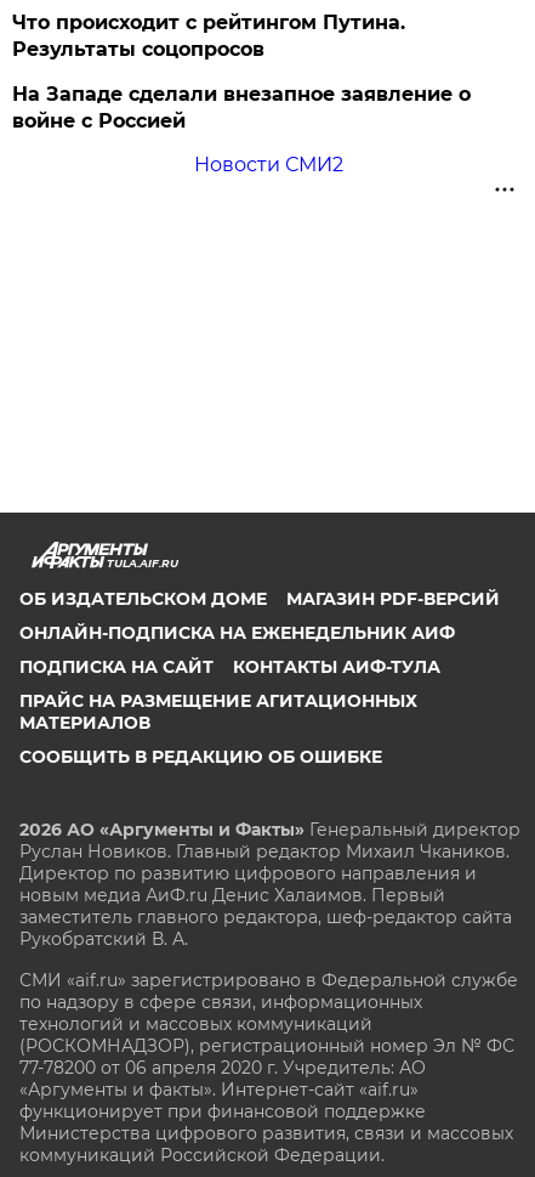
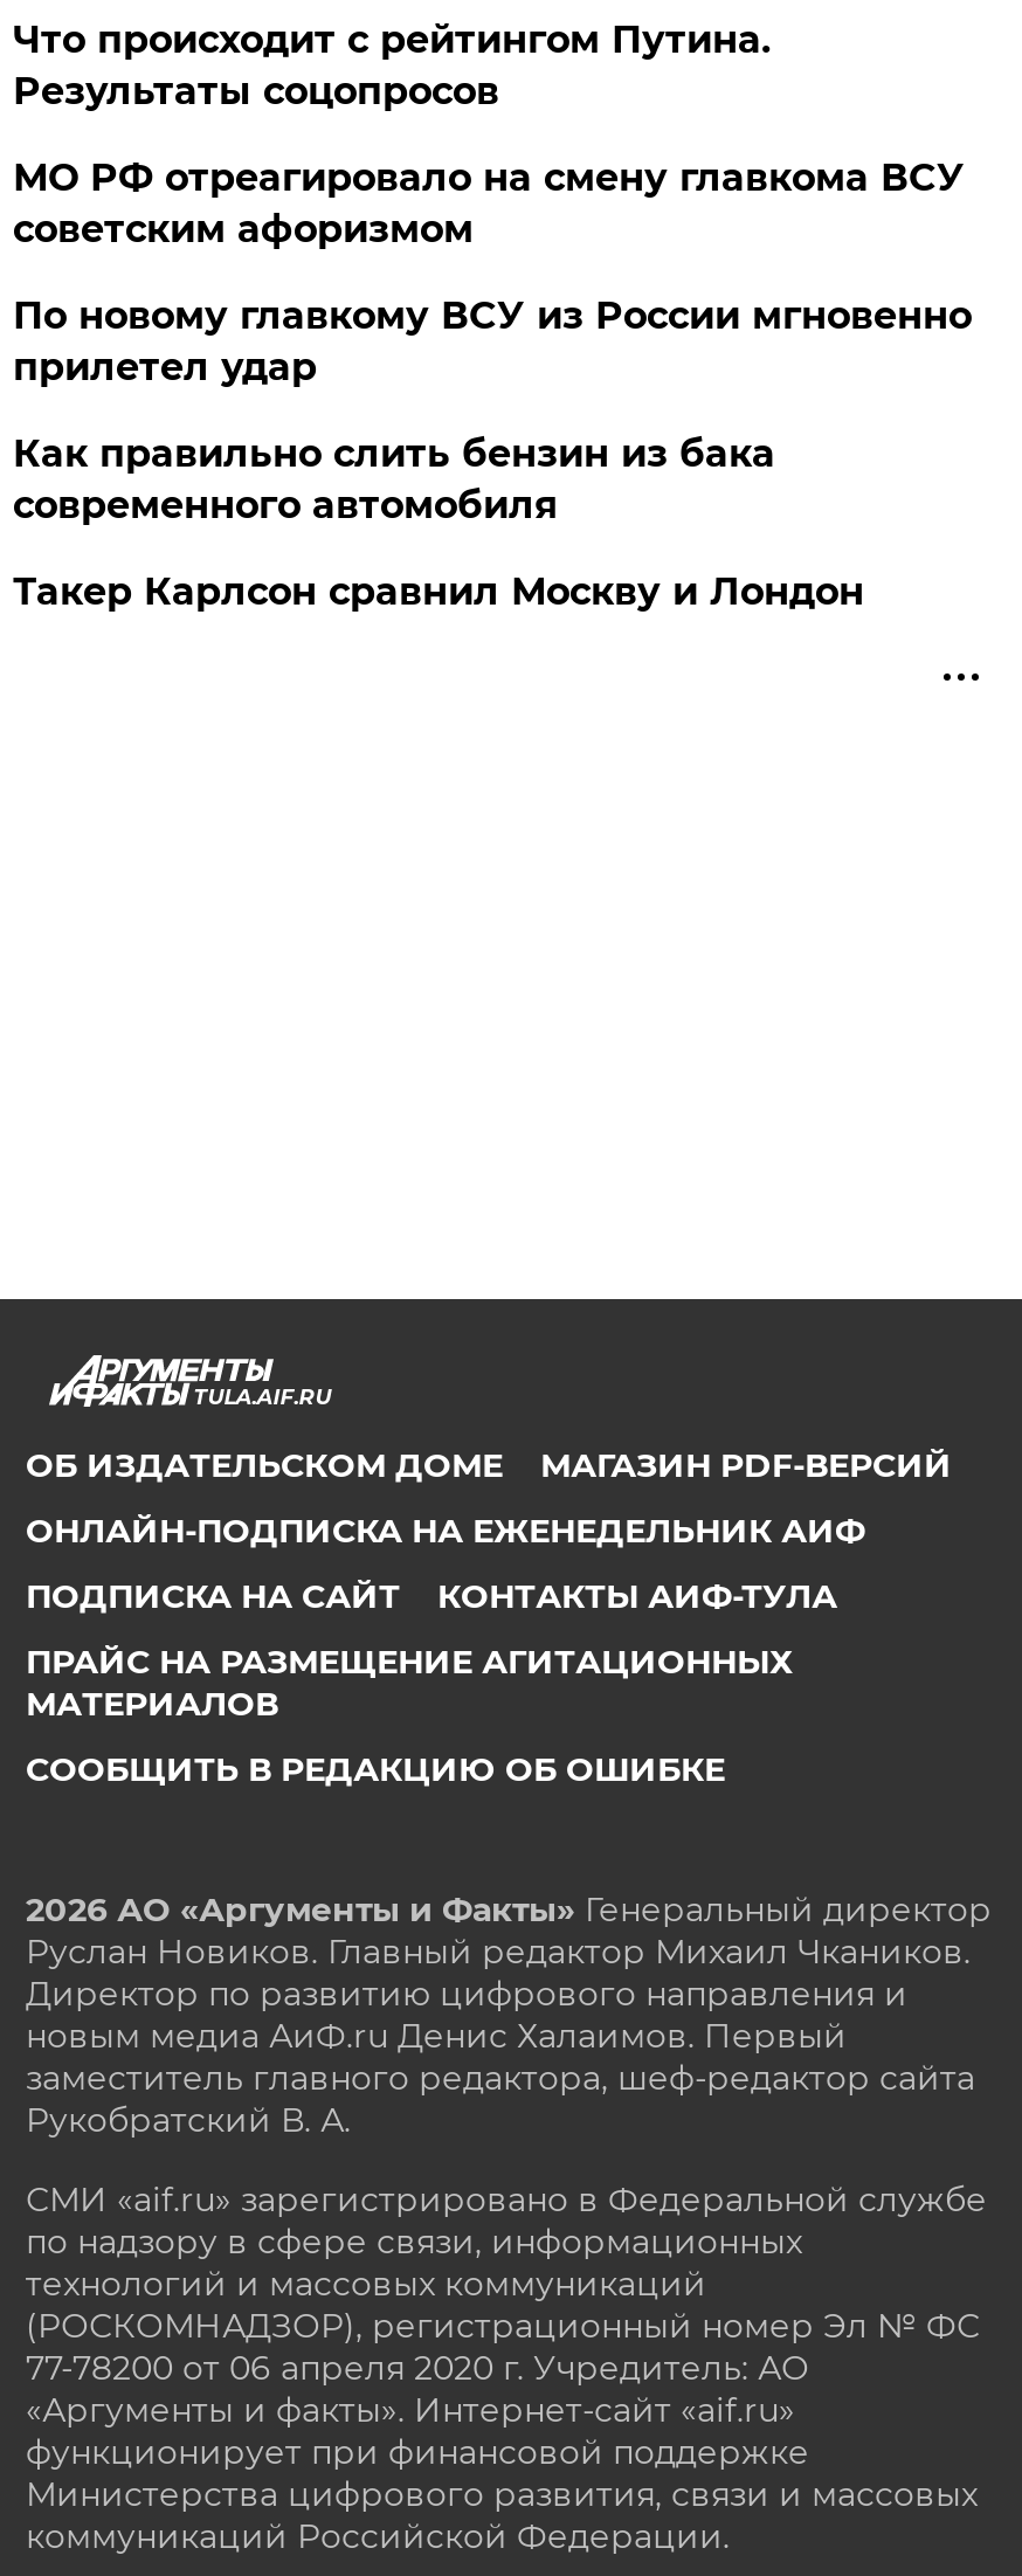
[13,83,471,176] На Западе сделали внезапное заявление о | войне с Россией | Новости СМИ2 -> [13,156,971,614] МО РФ отреагировало на смену главкома ВСУ | советским афоризмом | По новому главкому ВСУ из России мгновенно | прилетел удар | Как правильно слить бензин из бака | современного автомобиля | Такер Карлсон сравнил Москву и Лондон

